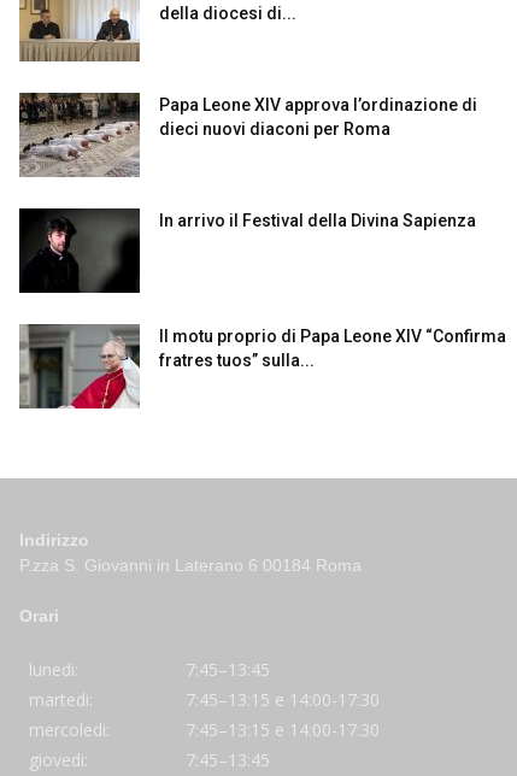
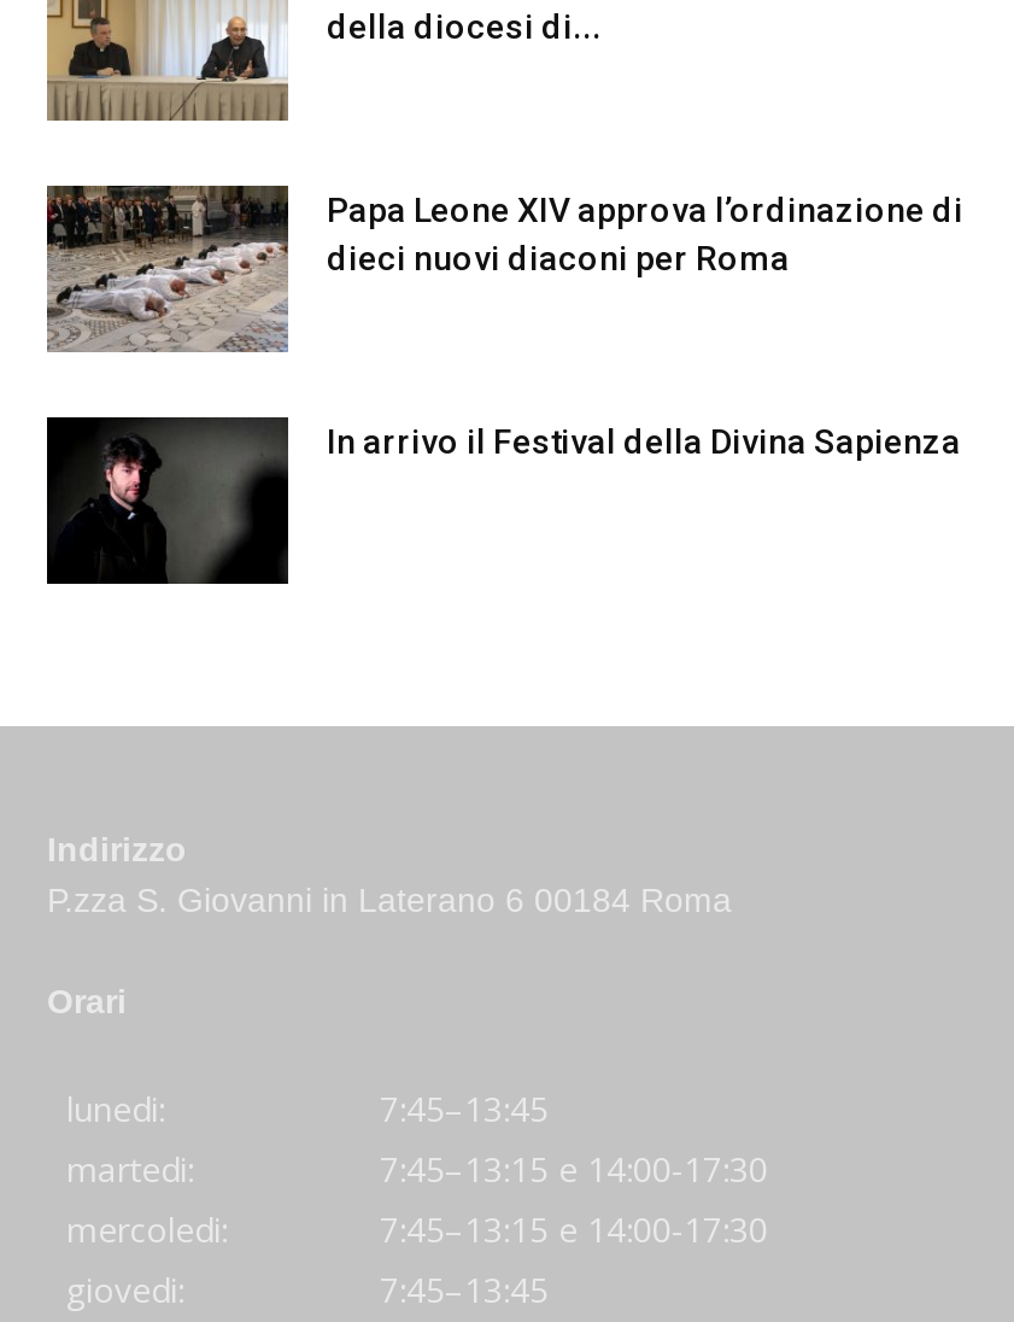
[19,323,506,410] [image] | Il motu proprio di Papa Leone XIV “Confirma | fratres tuos” sulla... -> none

